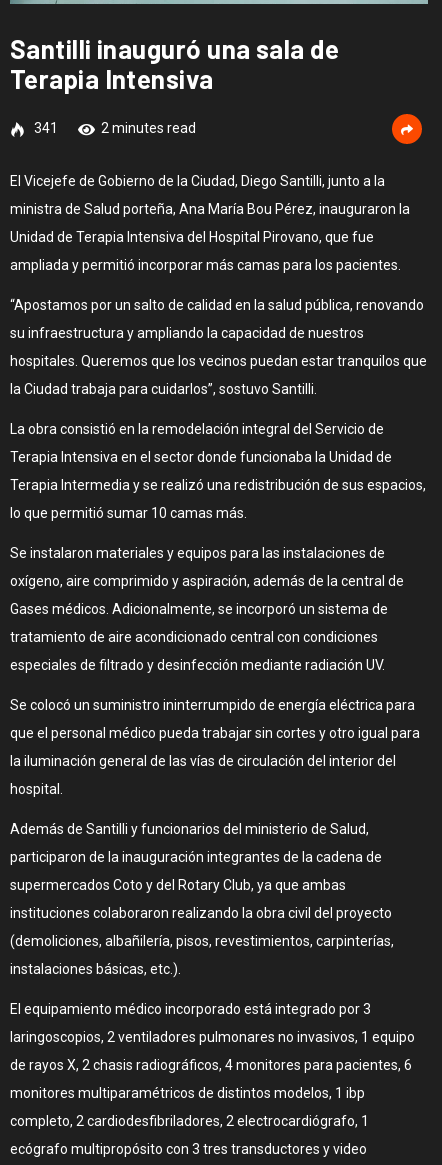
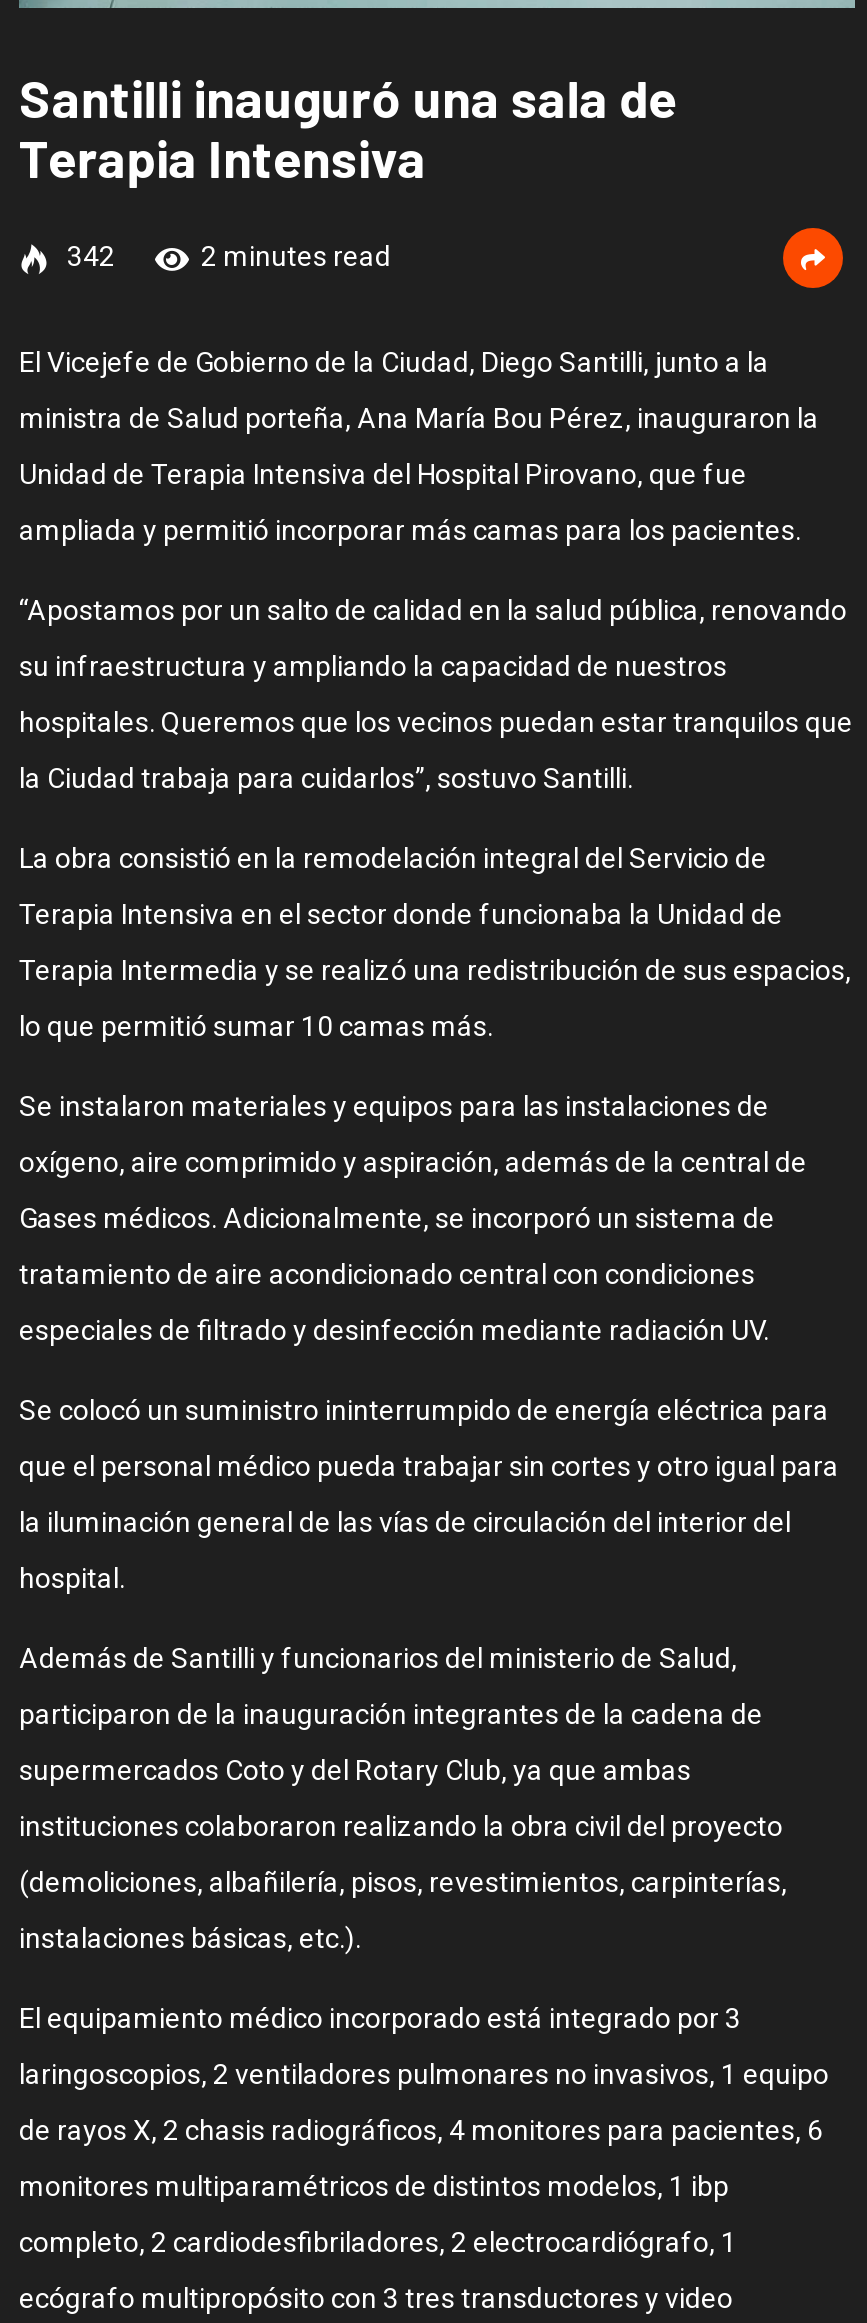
[31,120,58,136] 341 -> [61,240,115,272] 342

